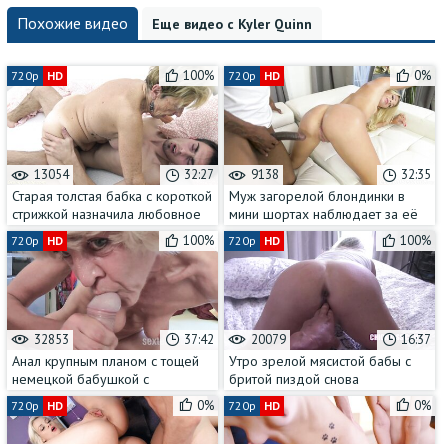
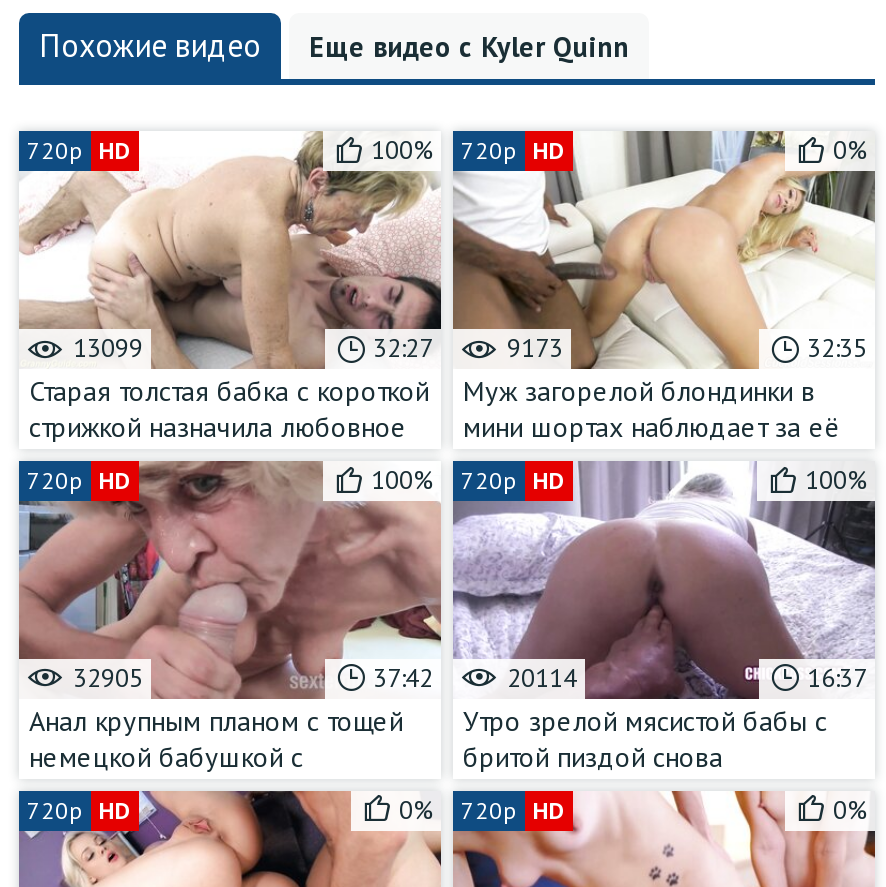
[31,166,69,183] 13054 -> [67,331,143,365] 13099
[184,166,279,183] 32:27 9138 -> [373,331,563,365] 32:27 9173
[31,330,69,347] 32853 -> [67,660,143,694] 32905
[184,330,286,347] 37:42 20079 -> [373,660,577,694] 37:42 20114

